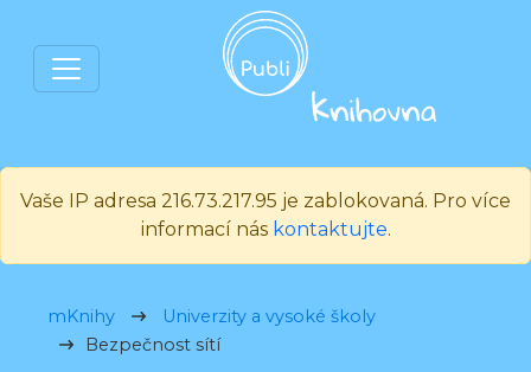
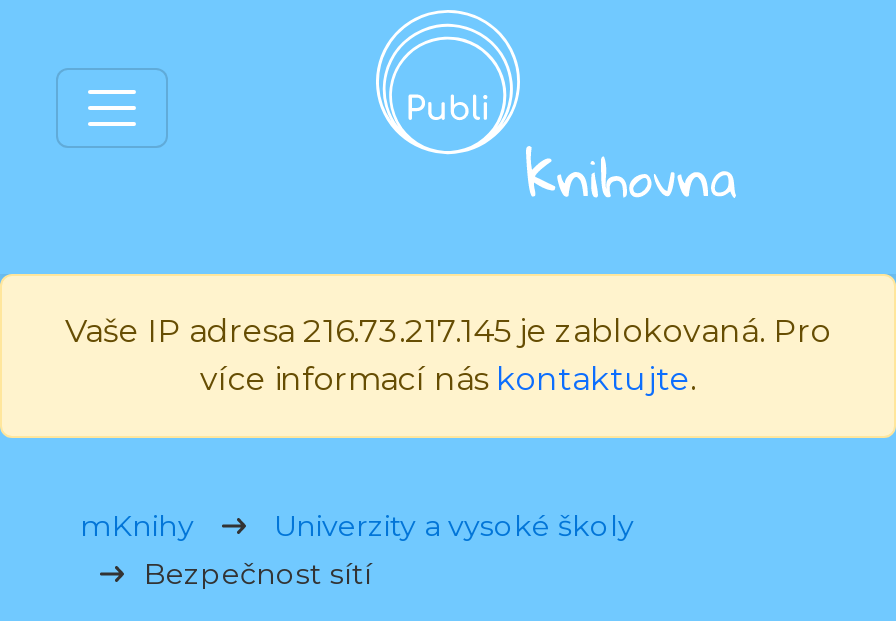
[20,190,511,240] Vaše IP adresa 216.73.217.95 je zablokovaná. Pro více | informací nás kontaktujte. -> [65,312,831,398] Vaše IP adresa 216.73.217.145 je zablokovaná. Pro | více informací nás kontaktujte.

